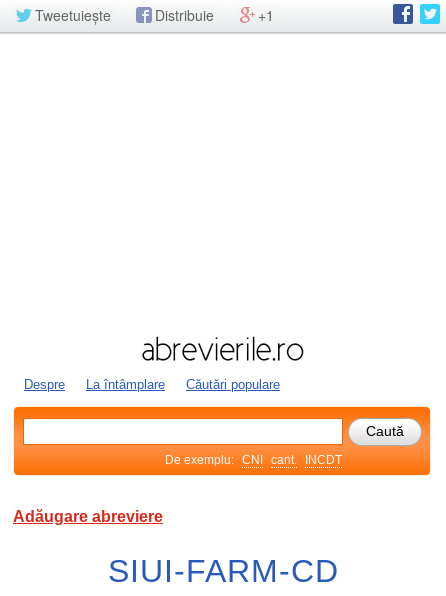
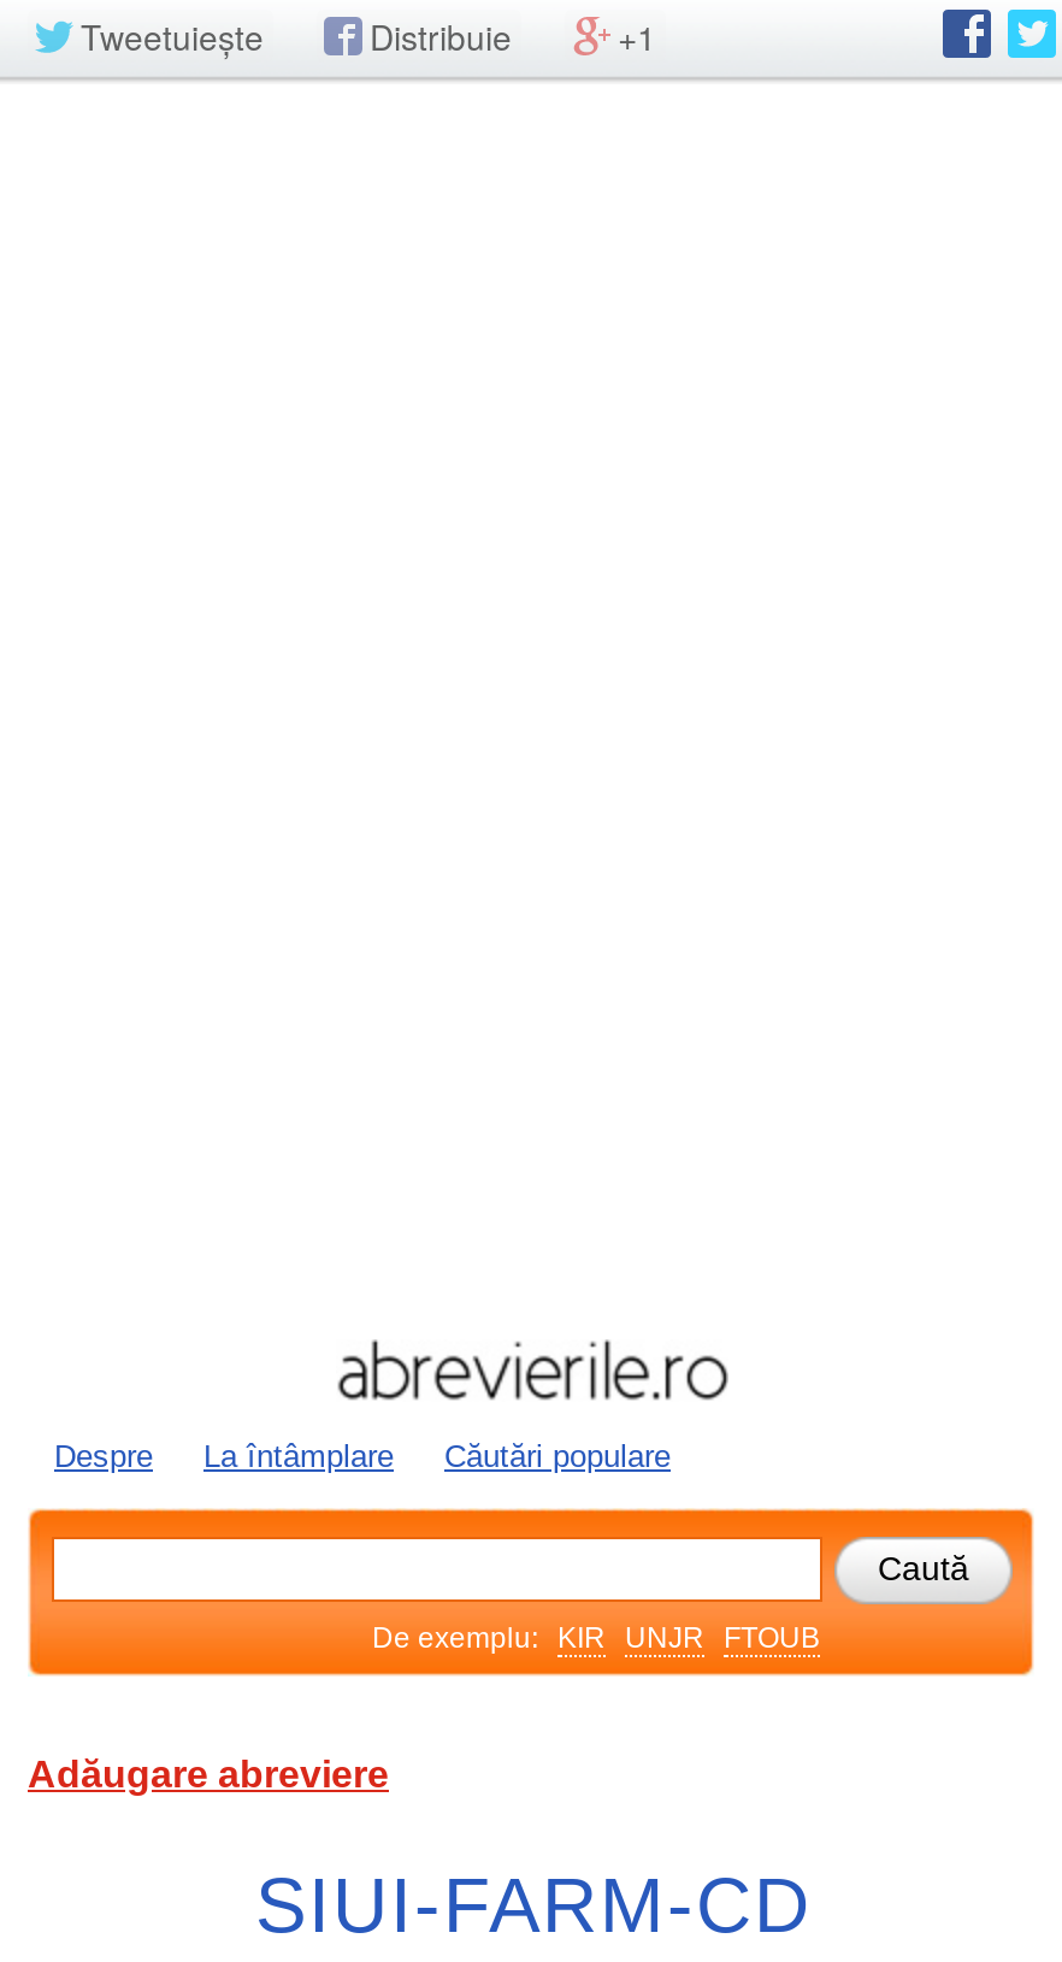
[165,453,342,467] De exemplu: CNI cant. INCDT -> [372,1621,820,1655] De exemplu: KIR UNJR FTOUB

